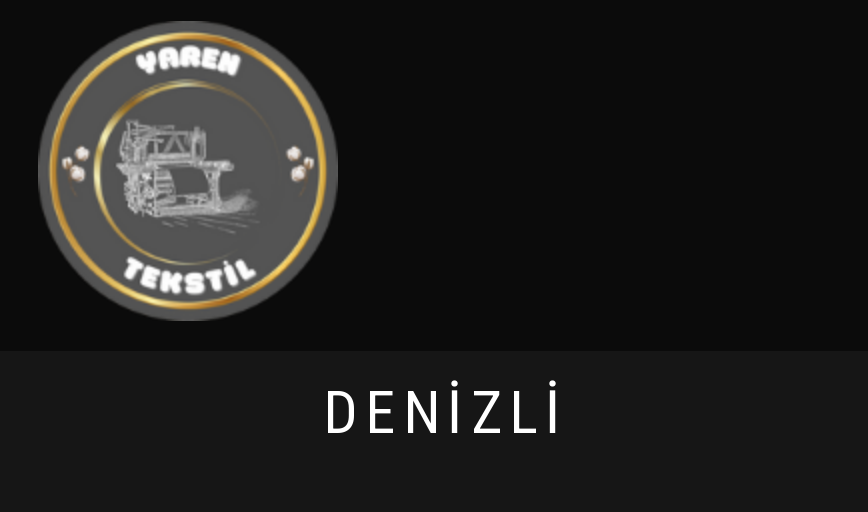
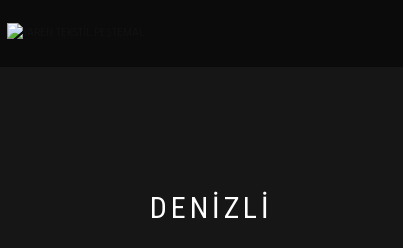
[38,21,338,321] [image] -> none

